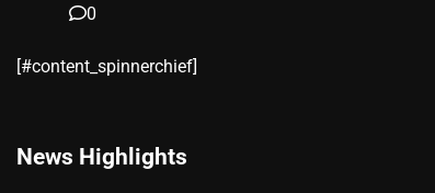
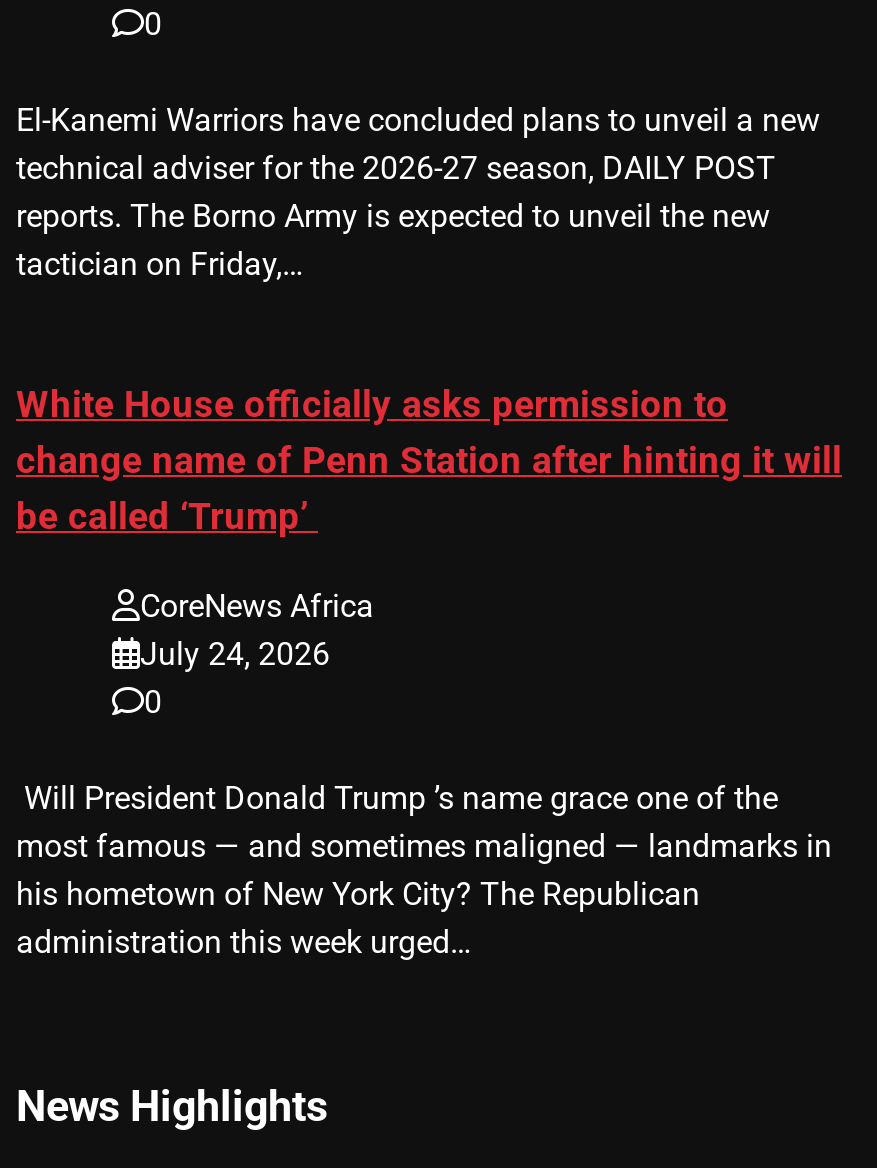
[16,56,202,77] [#content_spinnerchief] -> [16,102,842,962] El-Kanemi Warriors have concluded plans to unveil a new | technical adviser for the 2026-27 season, DAILY POST | reports. The Borno Army is expected to unveil the new | tactician on Friday,… | White House officially asks permission to | change name of Penn Station after hinting it will | be called ‘Trump’ | CoreNews Africa | July 24, 2026 | 0 | Will President Donald Trump ’s name grace one of the | most famous — and sometimes maligned — landmarks in | his hometown of New York City? The Republican | administration this week urged…

